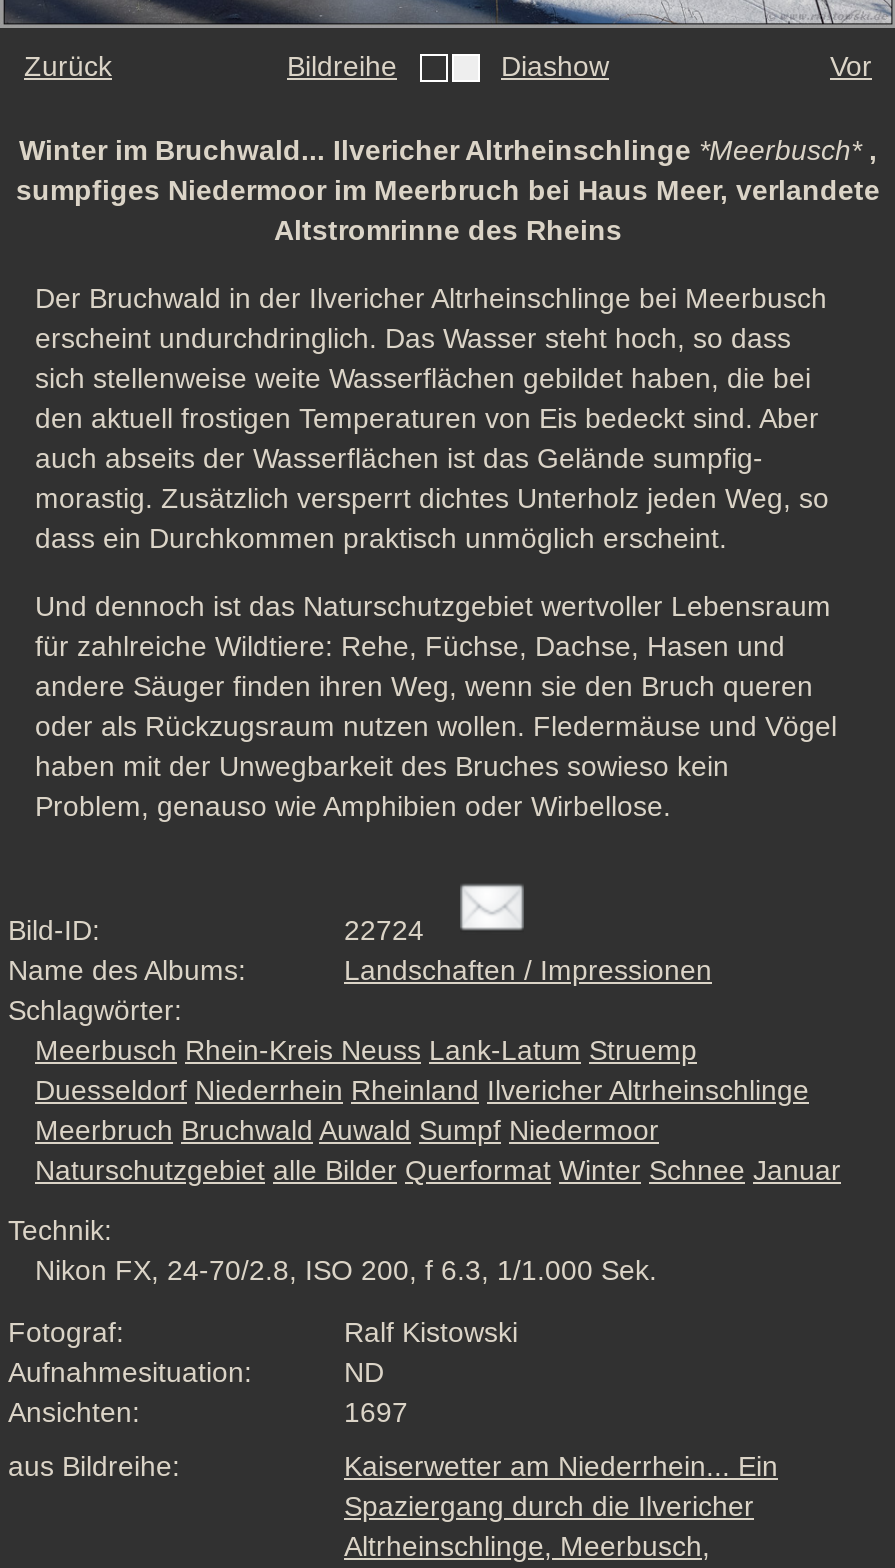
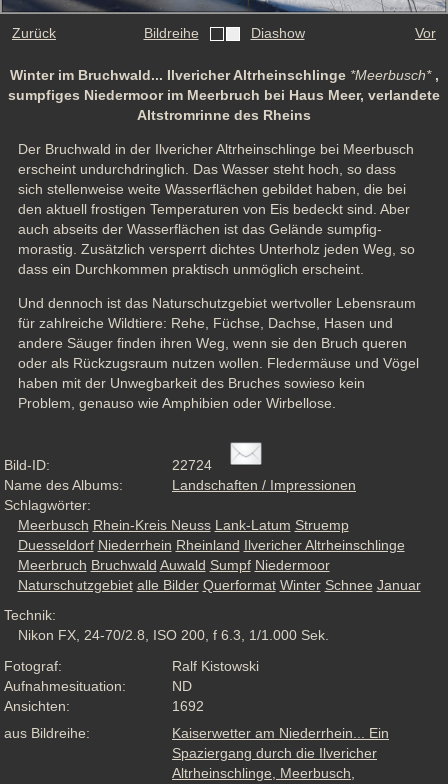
[344,1396,408,1428] 1697 -> [172,698,204,714] 1692

